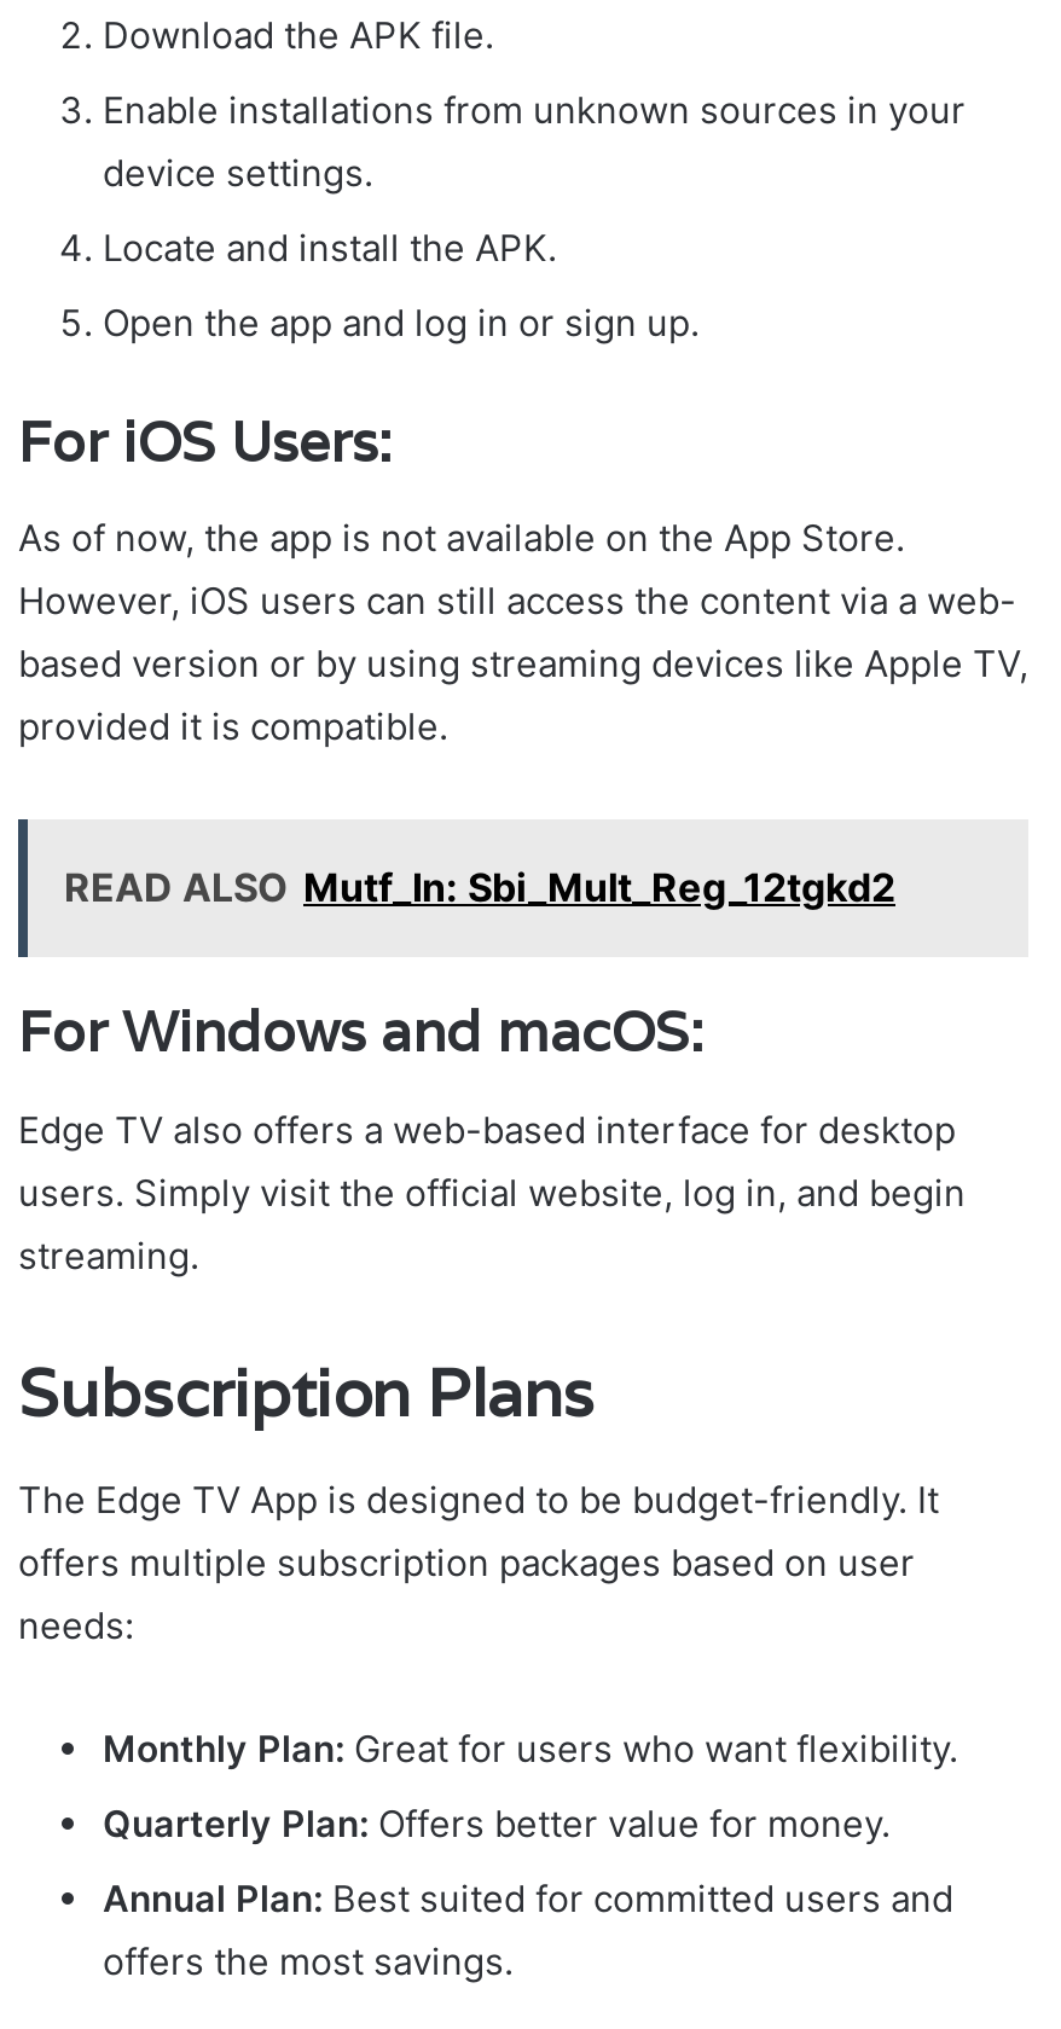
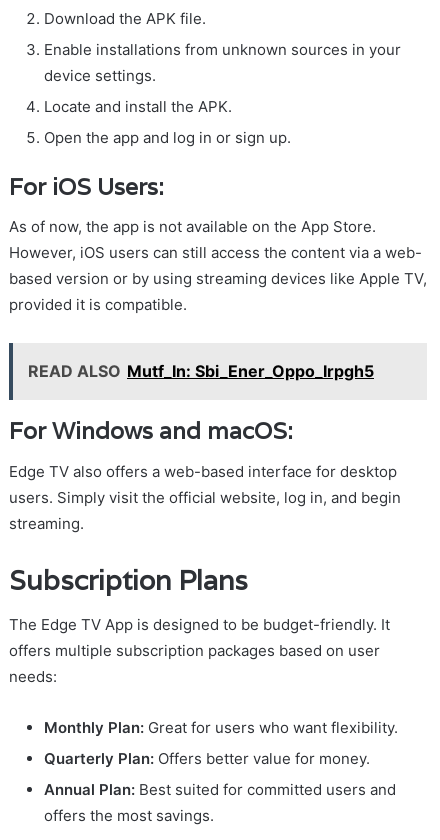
[64,863,895,912] READ ALSO Mutf_In: Sbi_Mult_Reg_12tgkd2 -> [28,361,374,381] READ ALSO Mutf_In: Sbi_Ener_Oppo_Irpgh5

